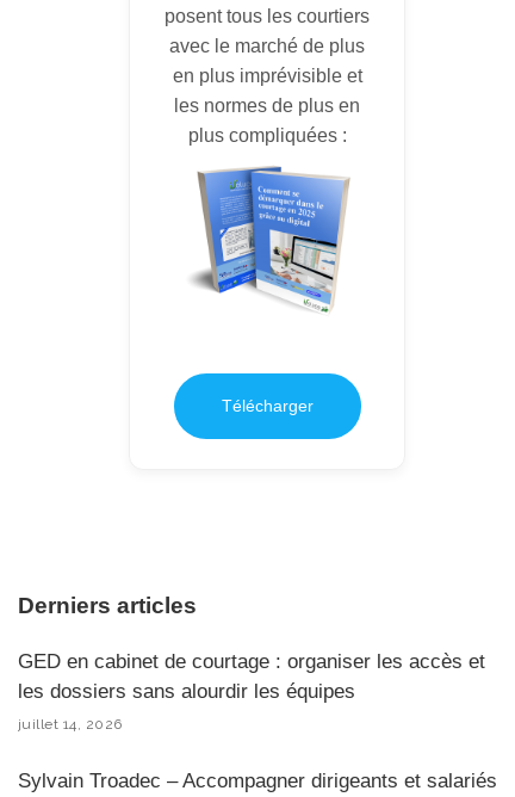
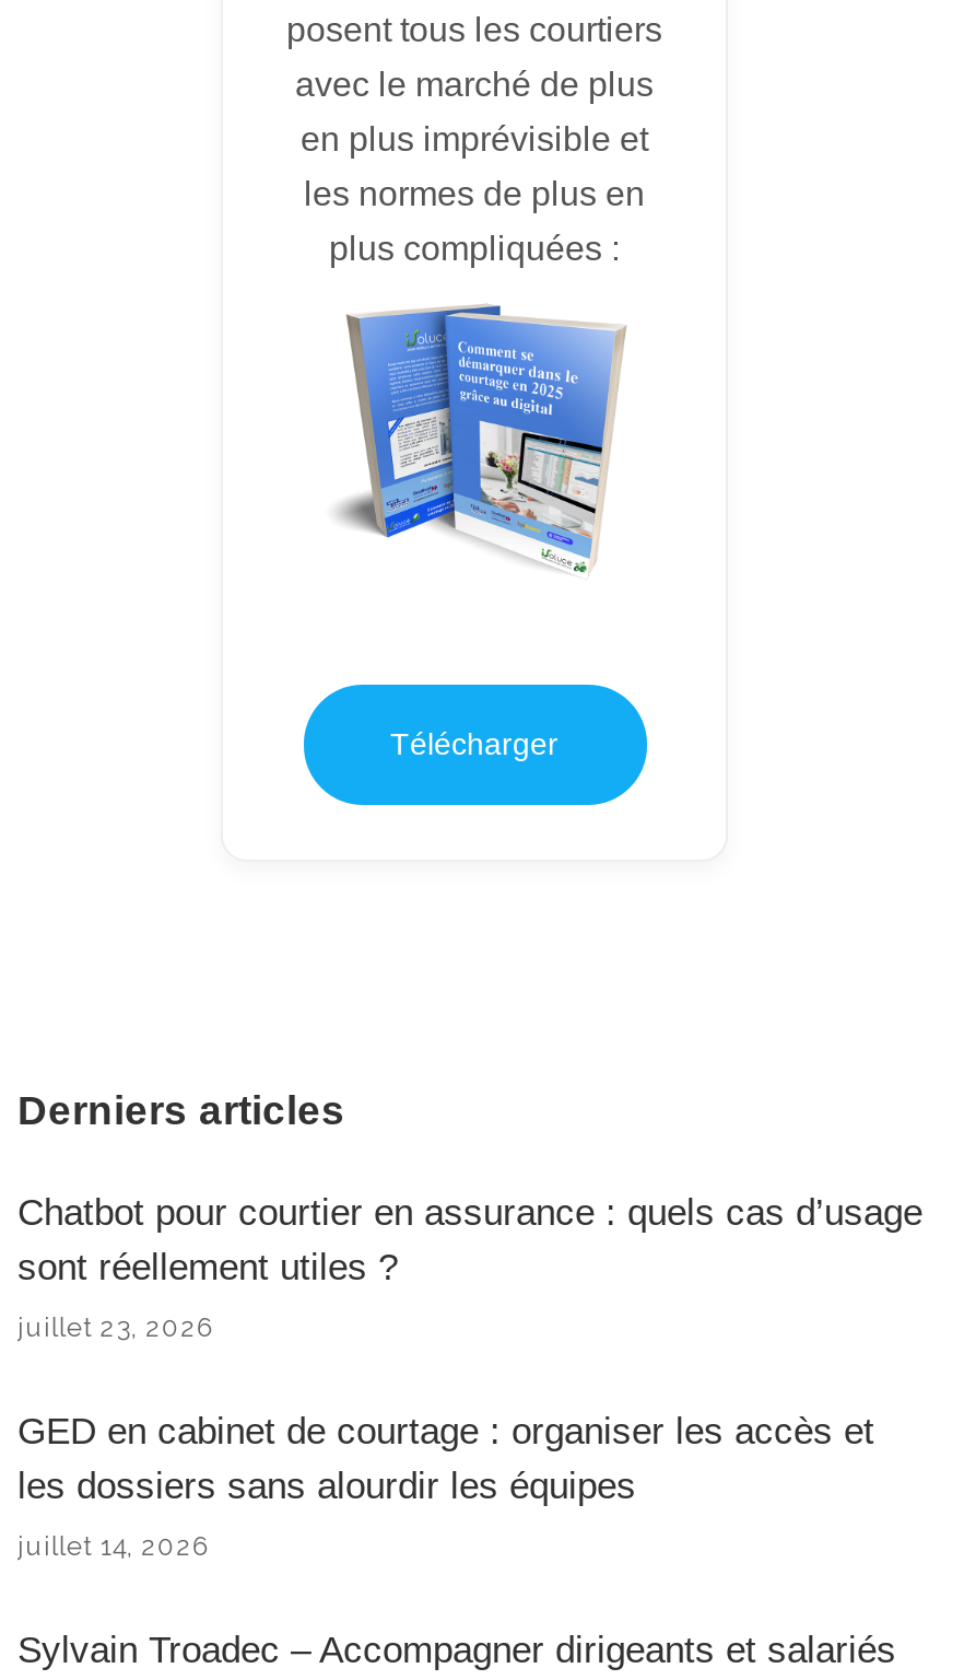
none -> [17,1193,922,1344] Chatbot pour courtier en assurance : quels cas d’usage | sont réellement utiles ? | juillet 23, 2026

